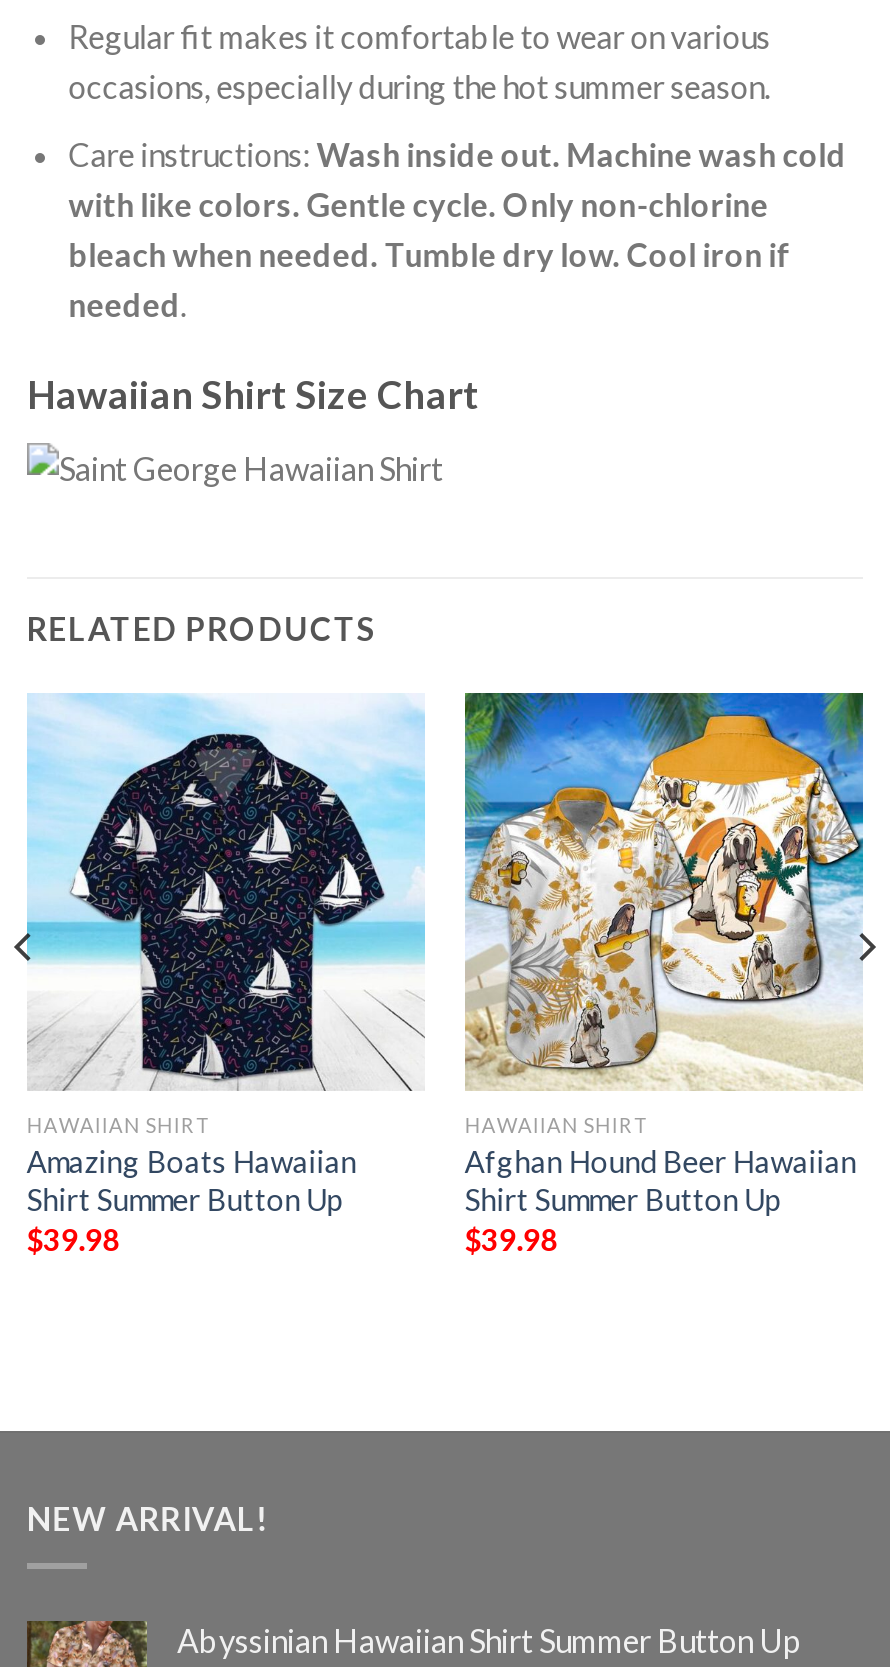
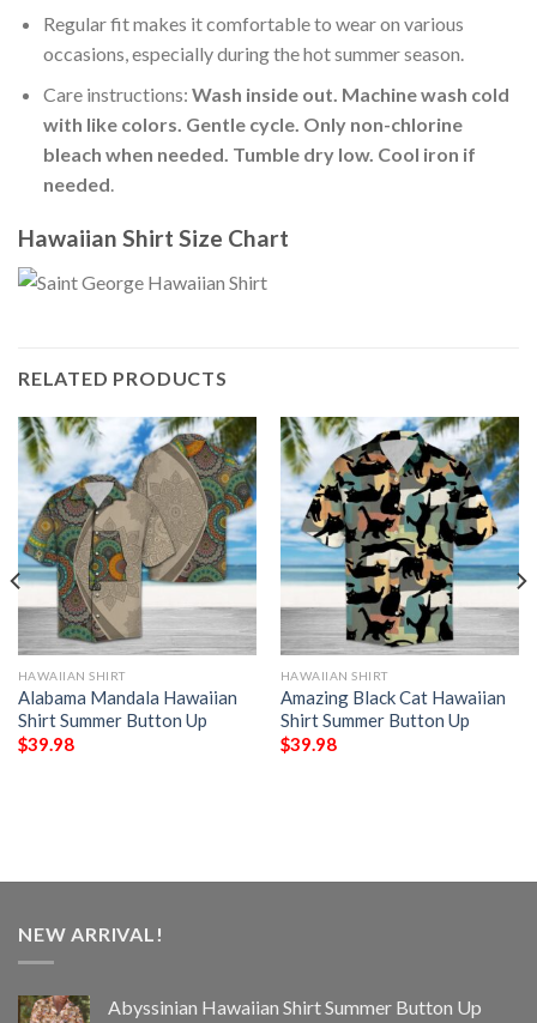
[13,693,425,1178] [image] | Amazing Boats Hawaiian -> [10,416,258,707] [image] | Alabama Mandala Hawaiian
[463,691,877,1178] [image] | Afghan Hound Beer Hawaiian -> [280,416,527,707] [image] | Amazing Black Cat Hawaiian

